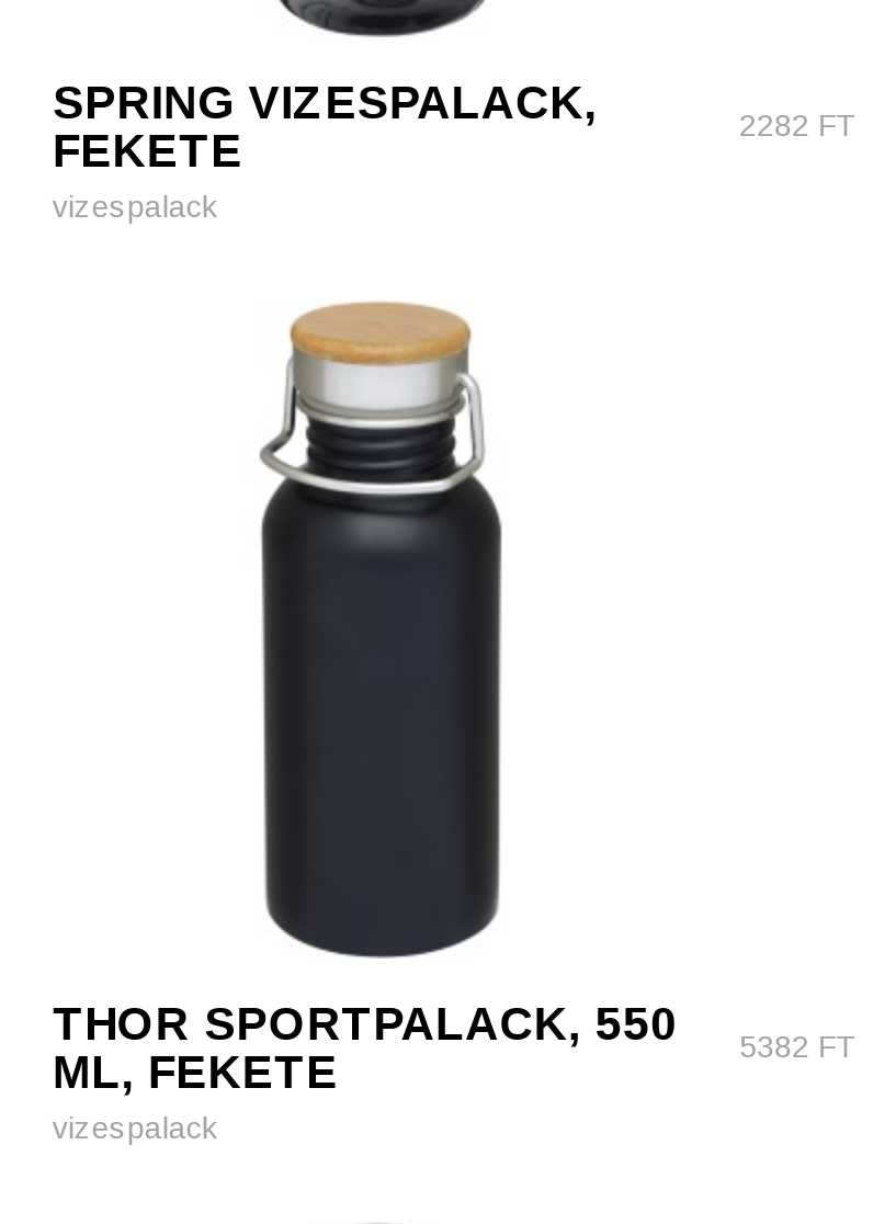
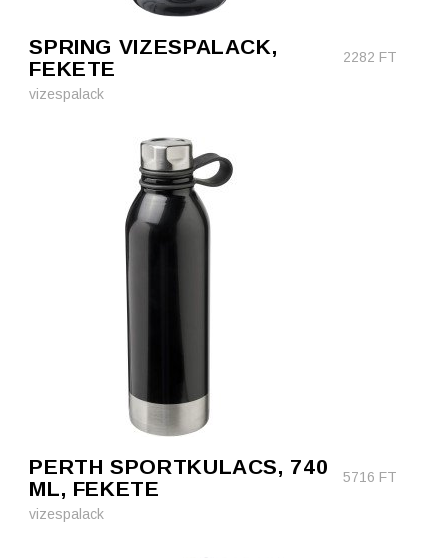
[52,303,678,1047] [image] | THOR SPORTPALACK, 550 -> [29,138,328,477] [image] | PERTH SPORTKULACS, 740
[740,1029,858,1064] 5382 FT -> [343,469,397,485] 5716 FT

